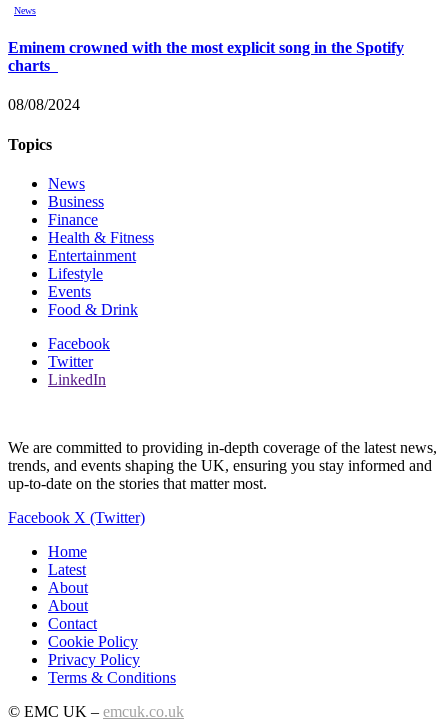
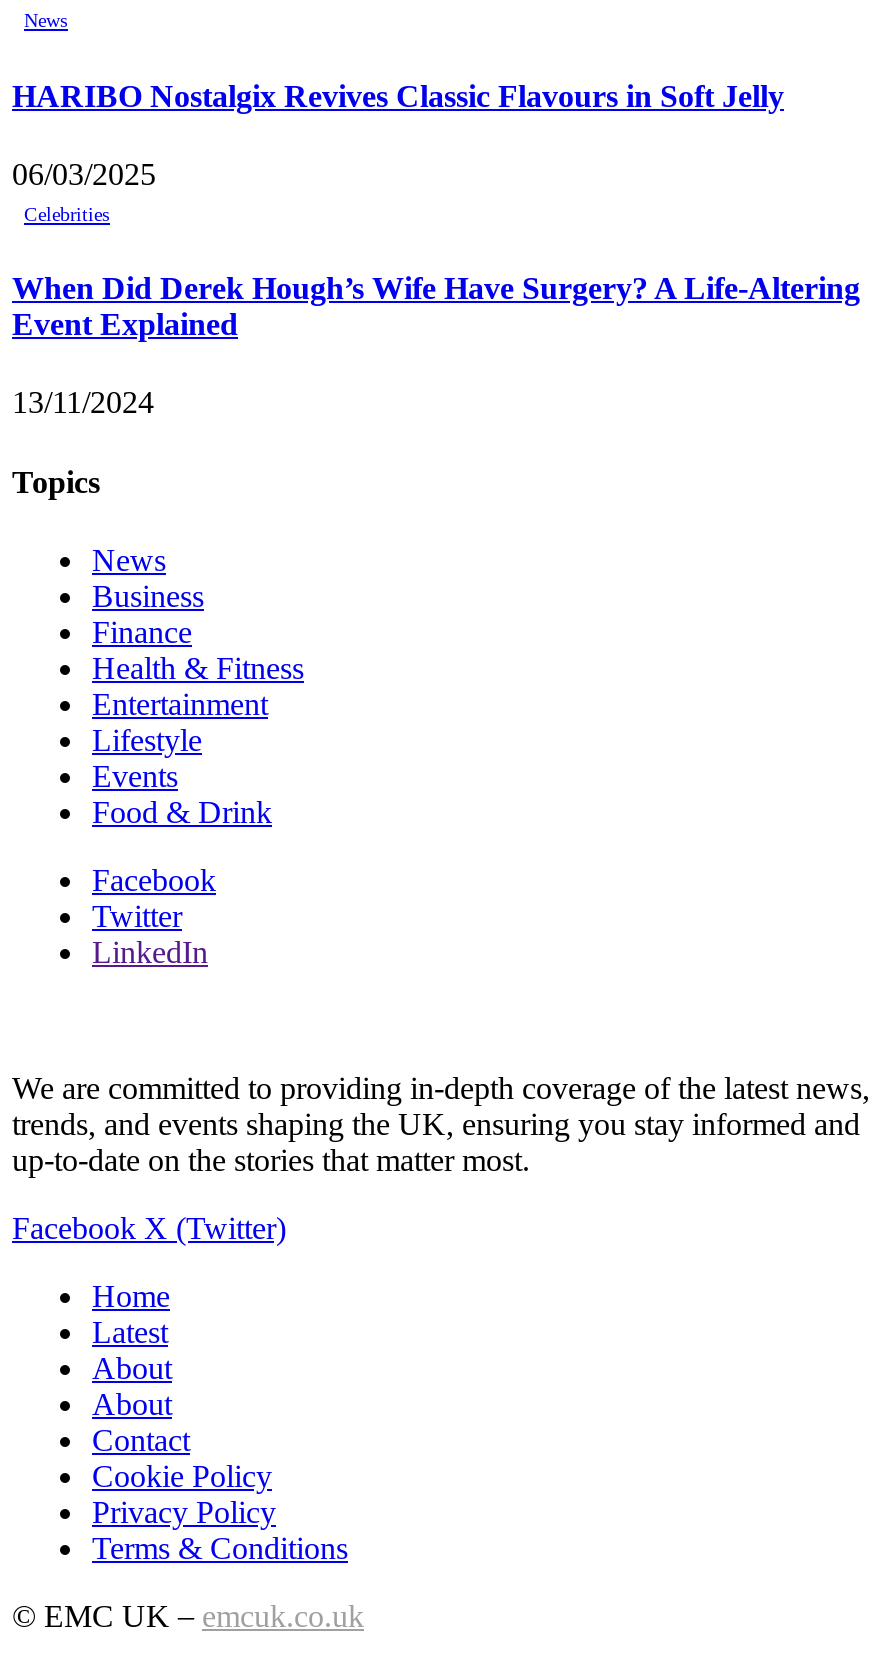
[8,39,404,113] Eminem crowned with the most explicit song in the Spotify | charts | 08/08/2024 -> [12,78,860,420] HARIBO Nostalgix Revives Classic Flavours in Soft Jelly | 06/03/2025 | Celebrities | When Did Derek Hough’s Wife Have Surgery? A Life-Altering | Event Explained | 13/11/2024

